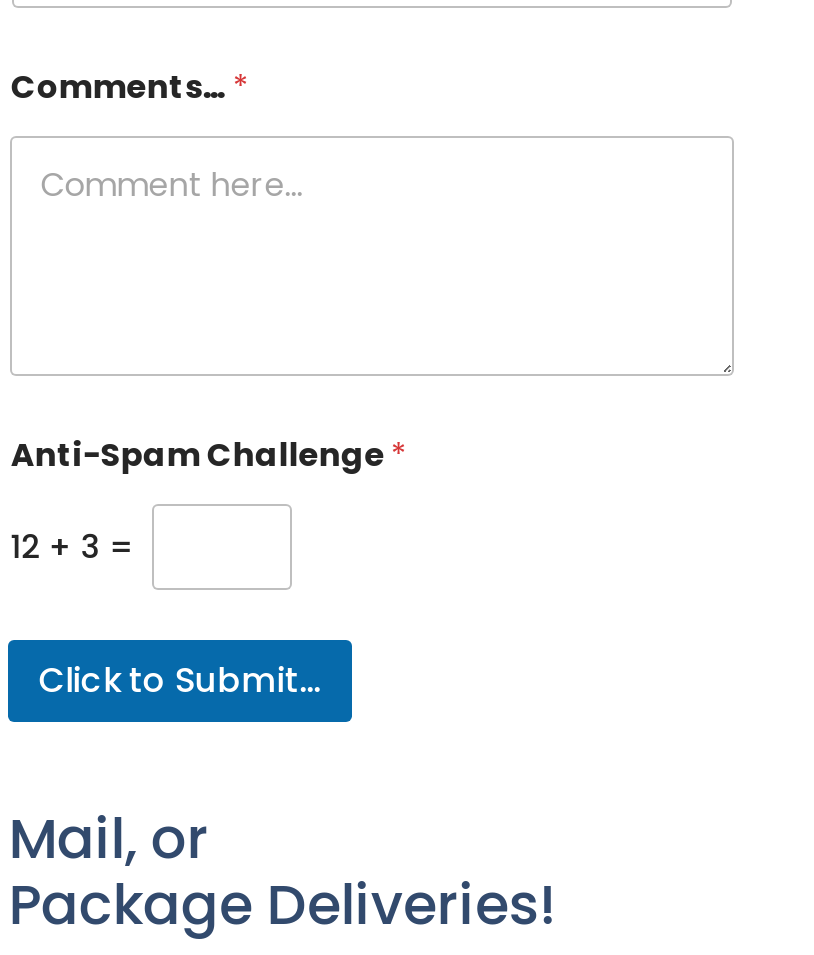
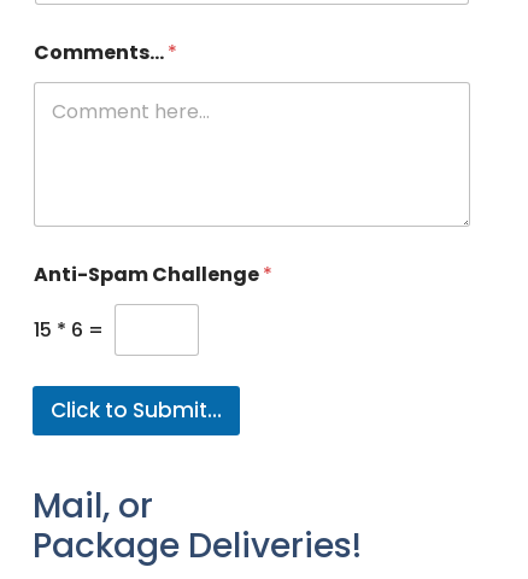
[11,524,135,570] 12 + 3 = -> [34,317,104,344] 15 * 6 =

